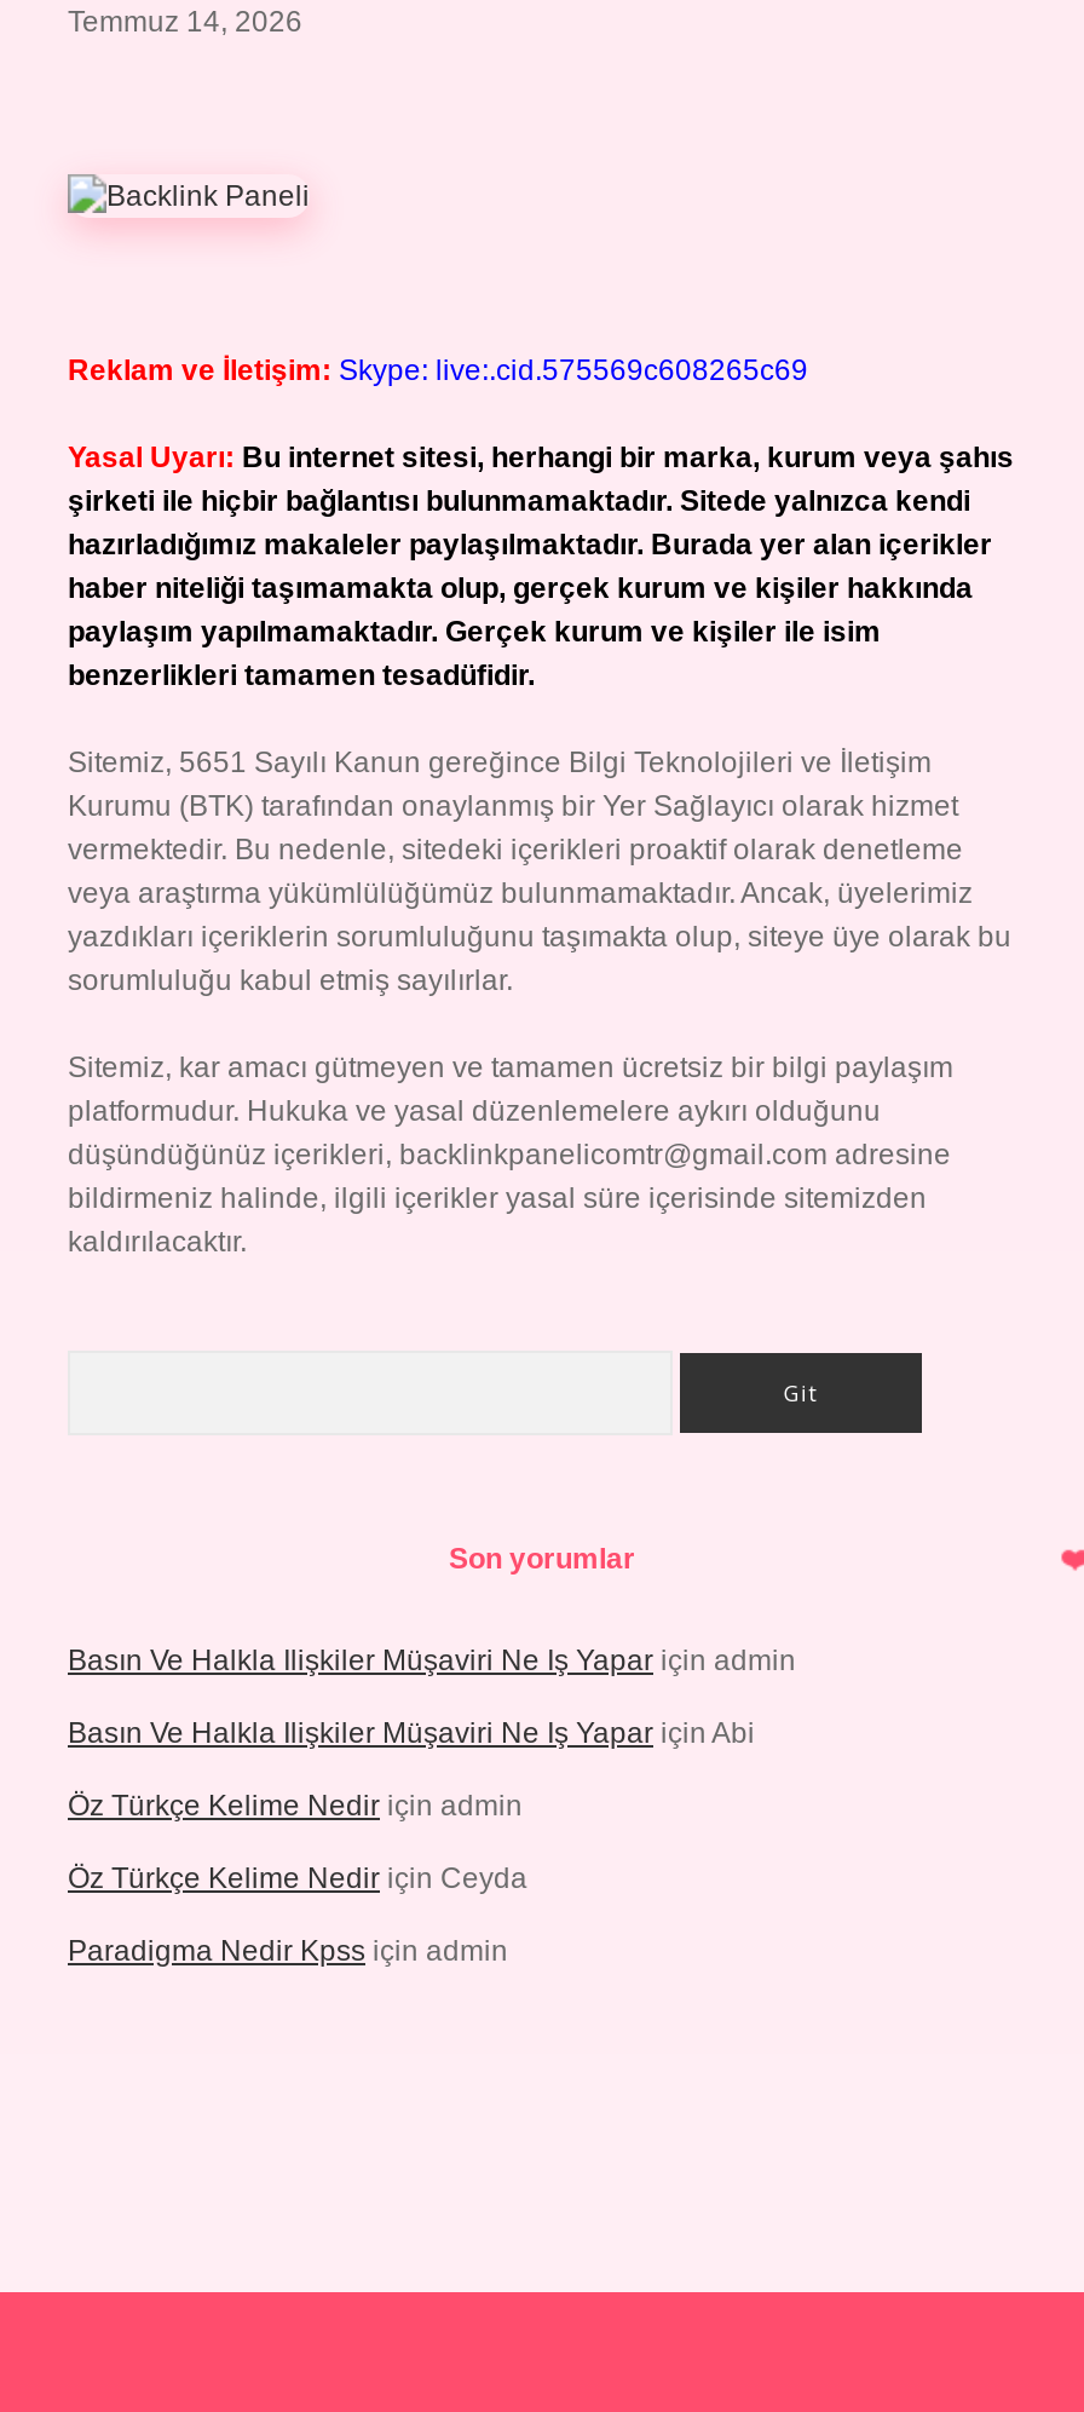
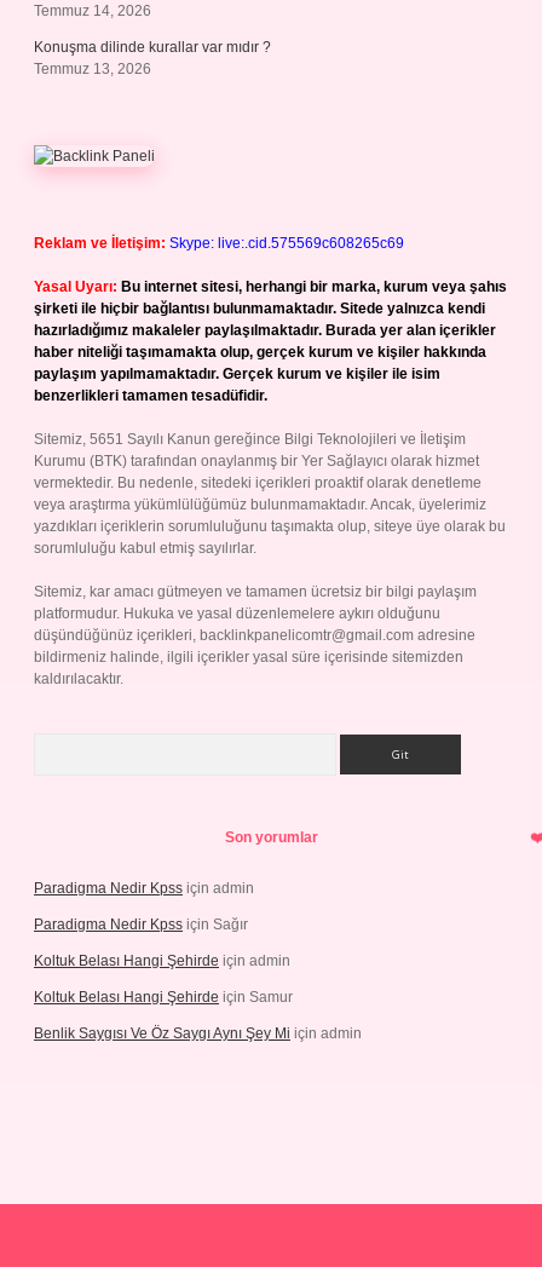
none -> [34,39,271,77] Konuşma dilinde kurallar var mıdır ? | Temmuz 13, 2026
[68,1644,796,1895] Basın Ve Halkla Ilişkiler Müşaviri Ne Iş Yapar için admin | Basın Ve Halkla Ilişkiler Müşaviri Ne Iş Yapar için Abi | Öz Türkçe Kelime Nedir için admin | Öz Türkçe Kelime Nedir için Ceyda -> none
moved [68,1934,508,1968] -> [34,880,254,897]: Paradigma Nedir Kpss için admin
none -> [34,916,362,1042] Paradigma Nedir Kpss için Sağır | Koltuk Belası Hangi Şehirde için admin | Koltuk Belası Hangi Şehirde için Samur | Benlik Saygısı Ve Öz Saygı Aynı Şey Mi için admin

